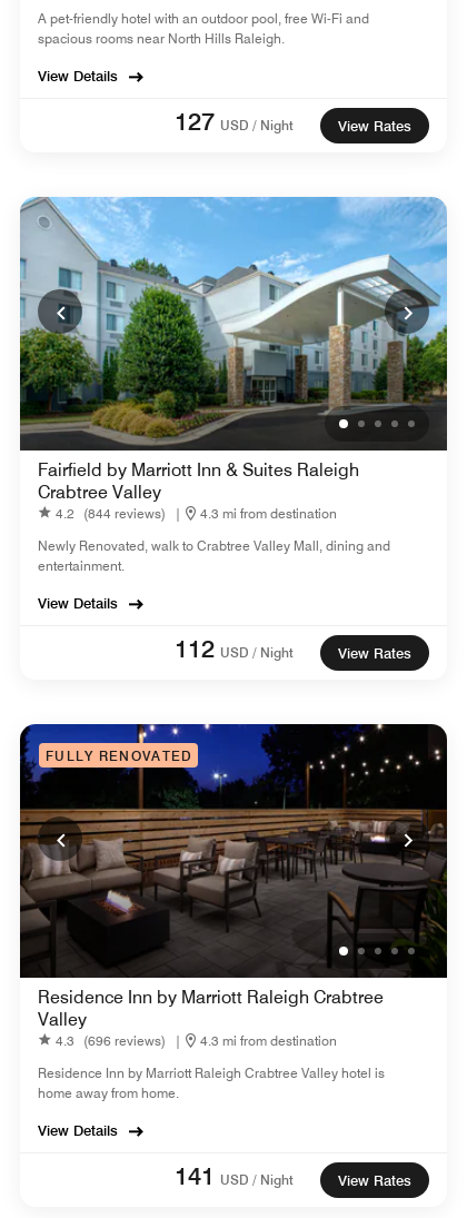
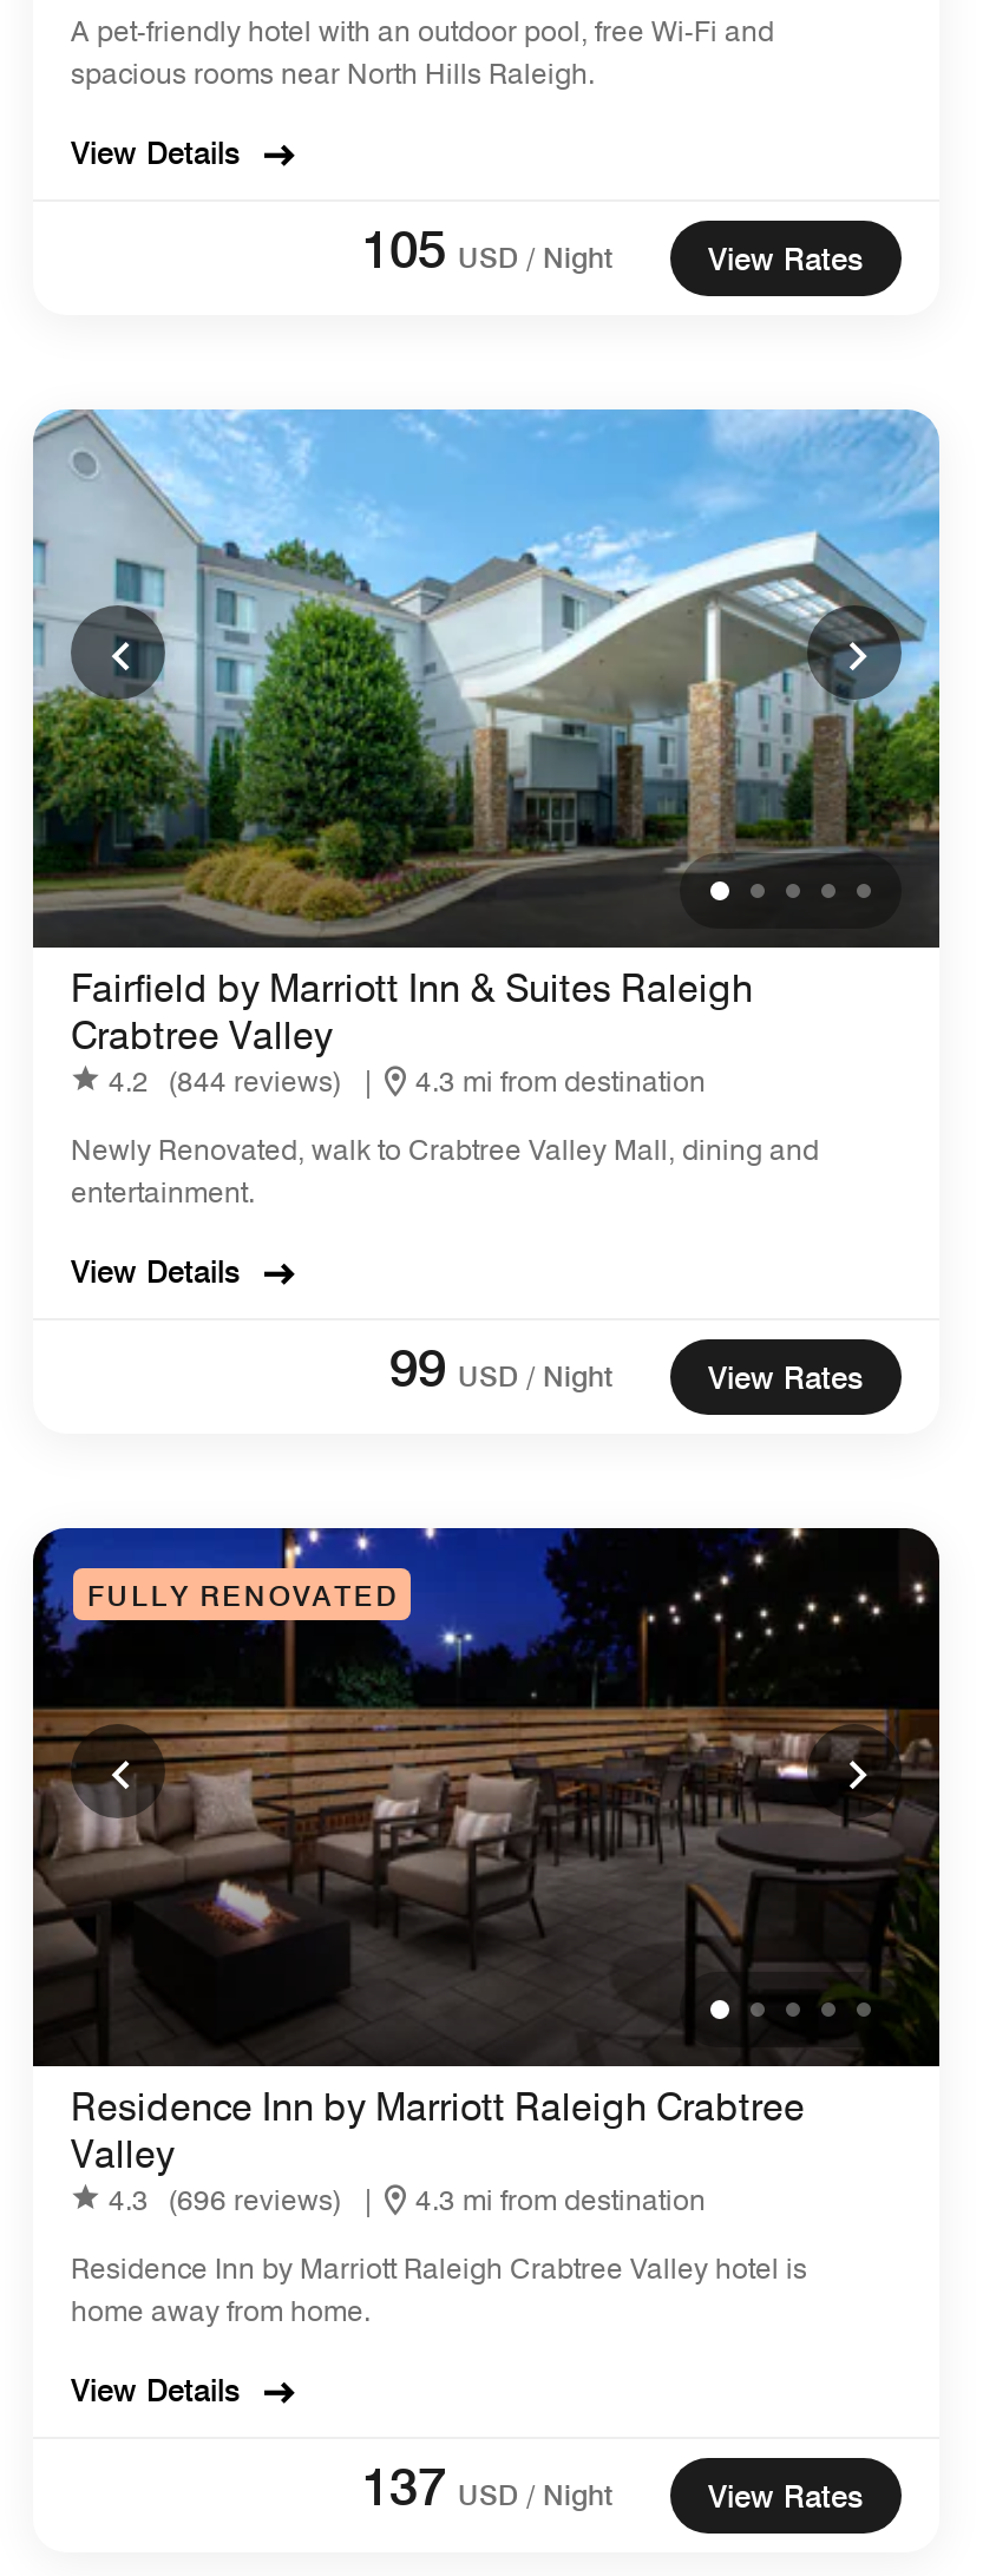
[175,107,294,136] 127 USD / Night -> [361,218,614,280] 105 USD / Night
[175,634,294,663] 112 USD / Night -> [389,1337,614,1398] 99 USD / Night
[175,1161,294,1190] 141 USD / Night -> [361,2456,614,2517] 137 USD / Night

